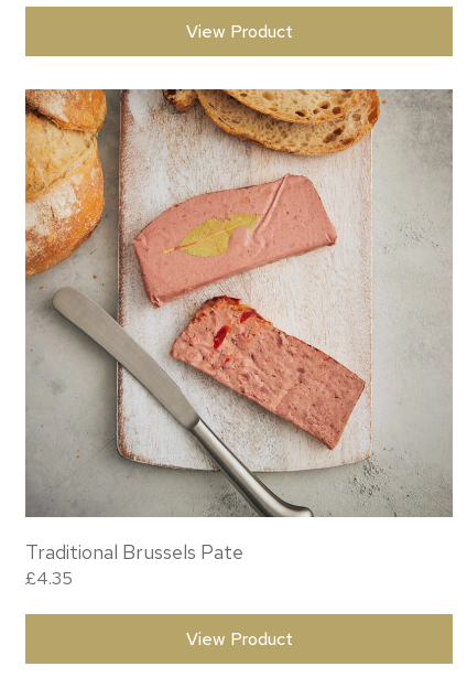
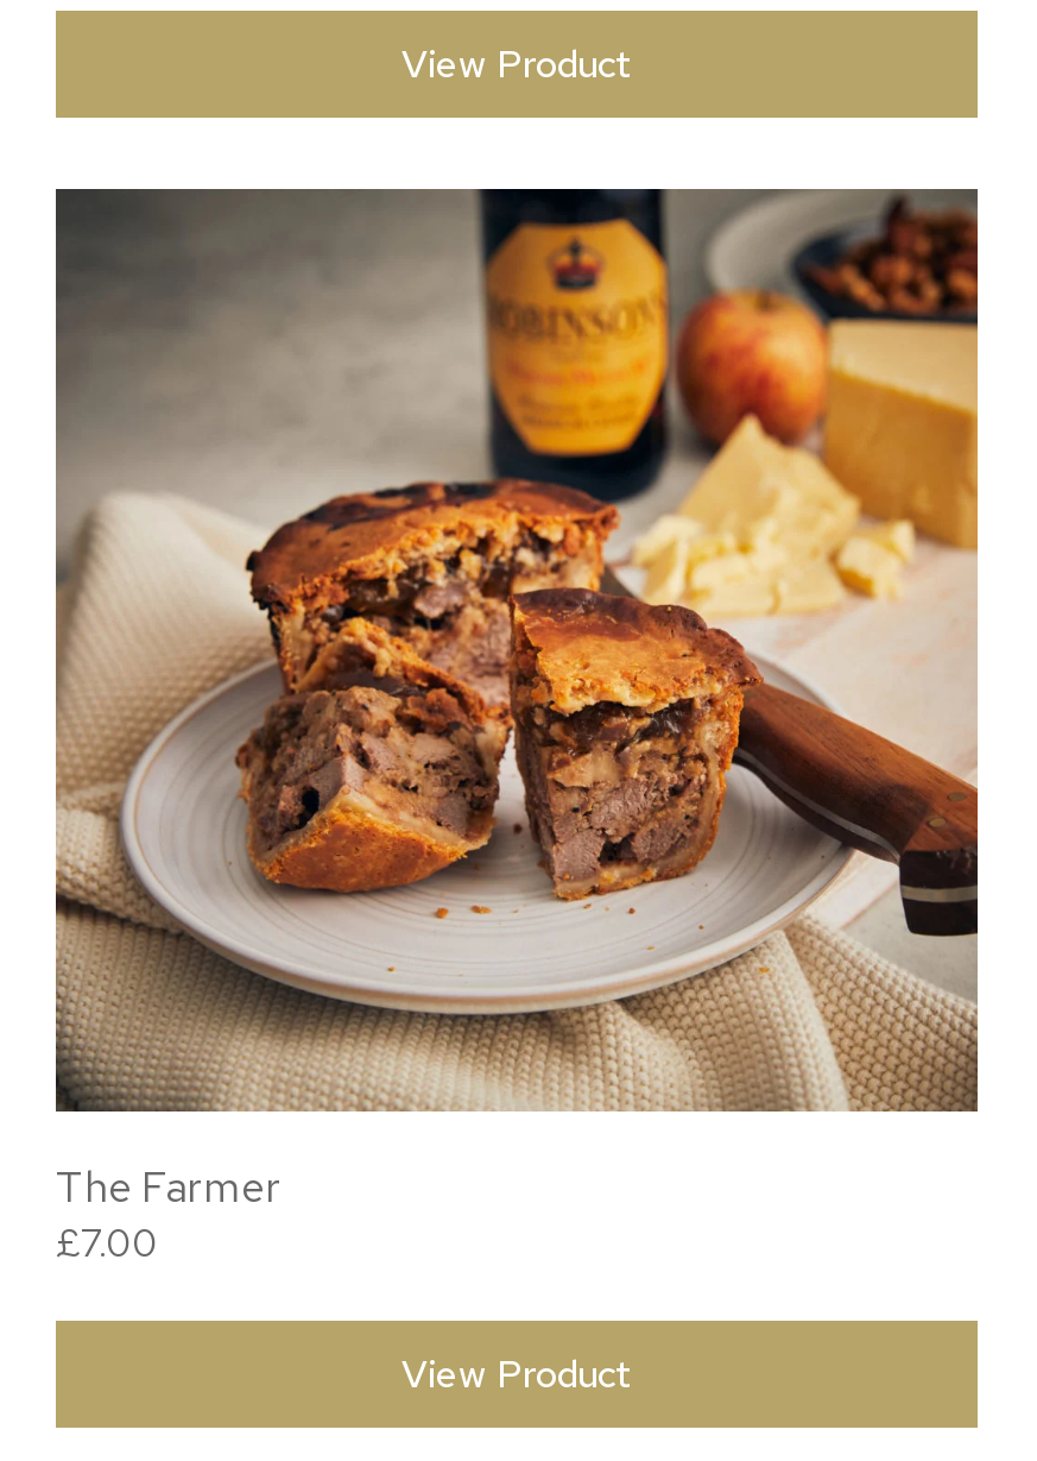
[24,88,454,590] [image] | Traditional Brussels Pate | £4.35 -> [53,187,980,1268] [image] | The Farmer | £7.00

